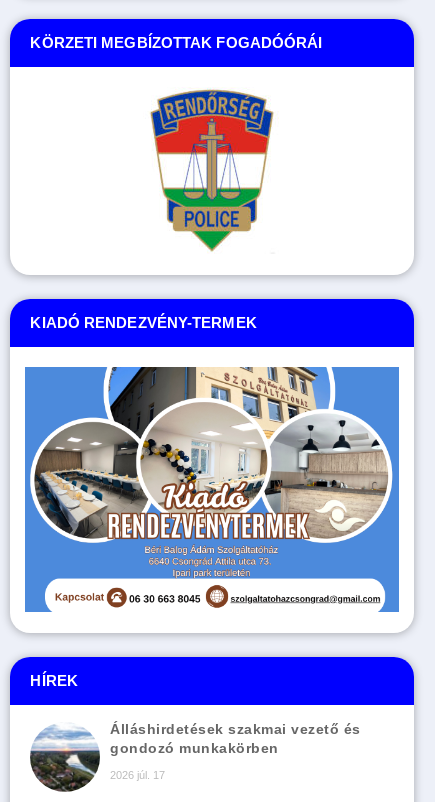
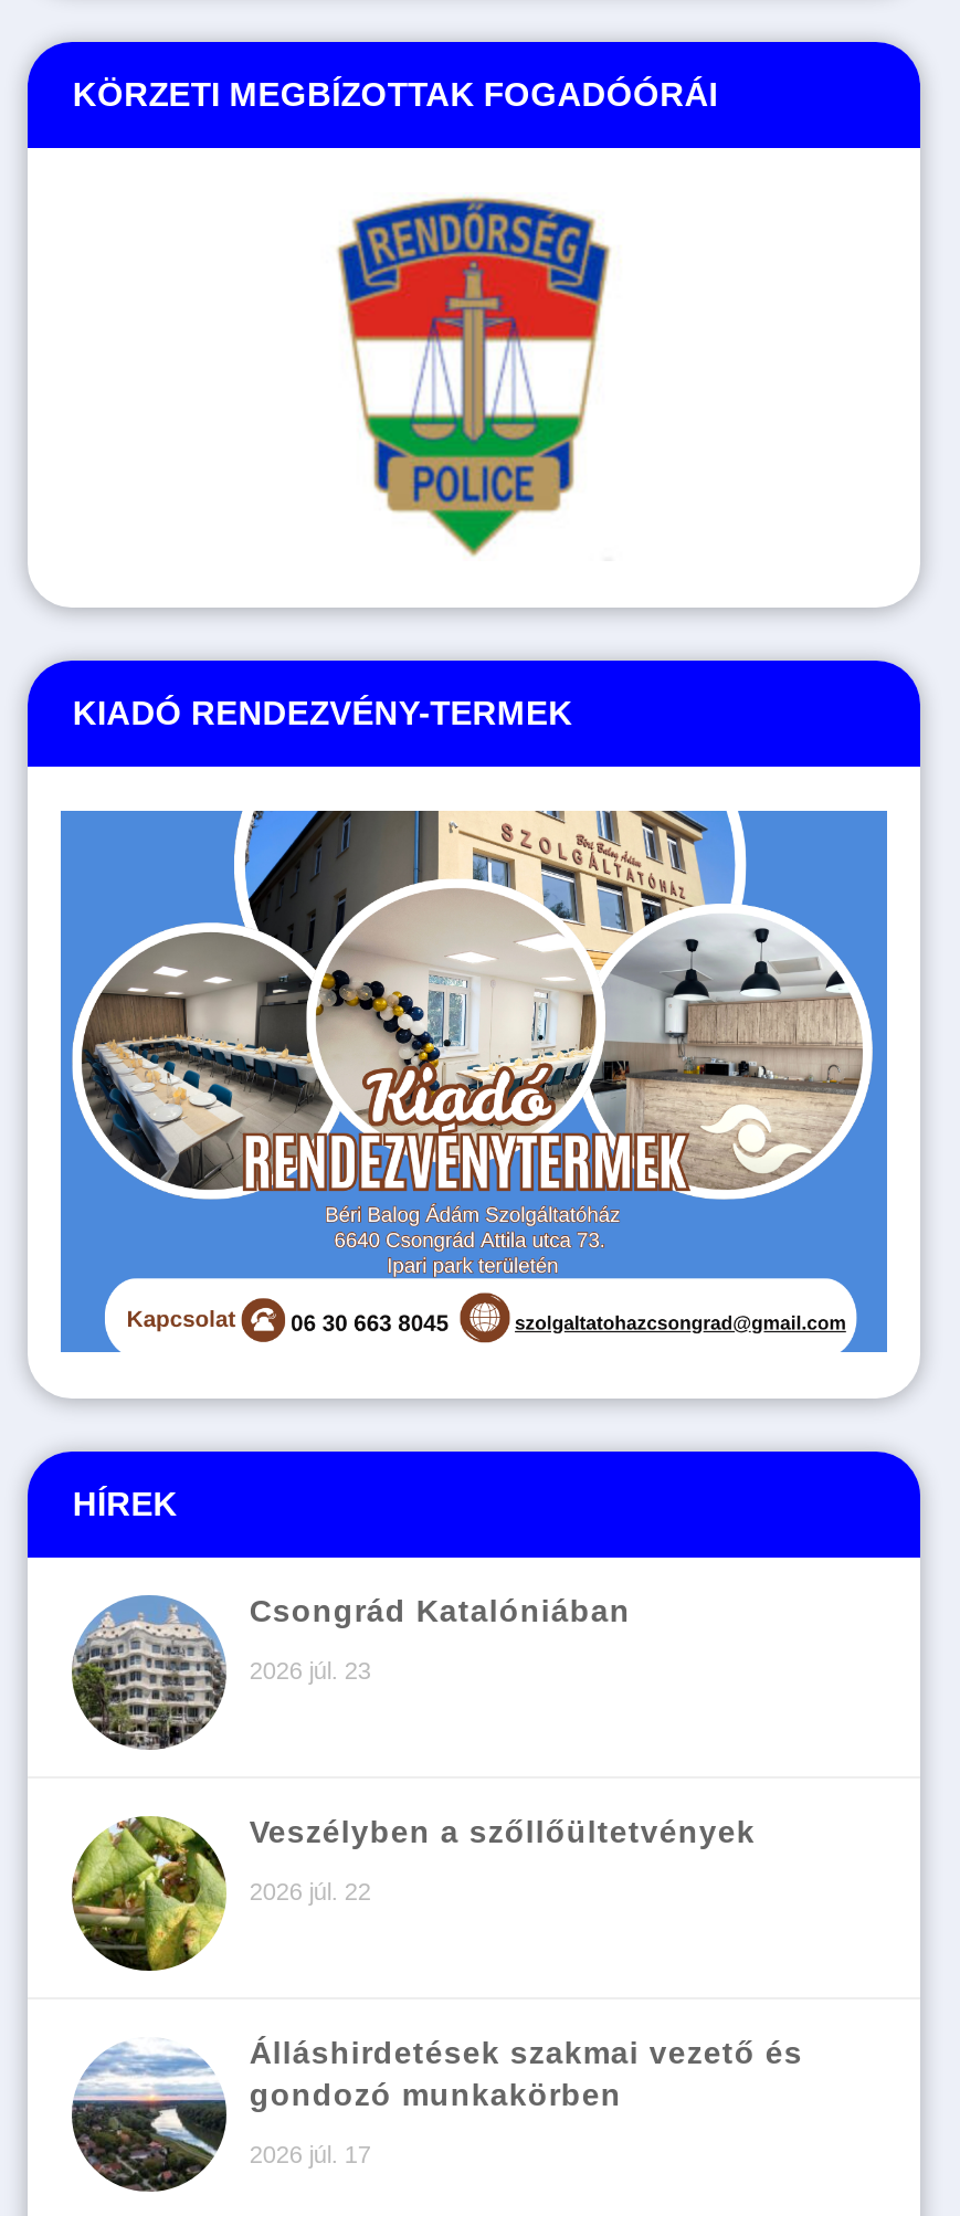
none -> [70,1814,755,1973] [image] | Veszélyben a szőllőültetvények | 2026 júl. 22
none -> [72,1593,631,1750] [image] | Csongrád Katalóniában | 2026 júl. 23

